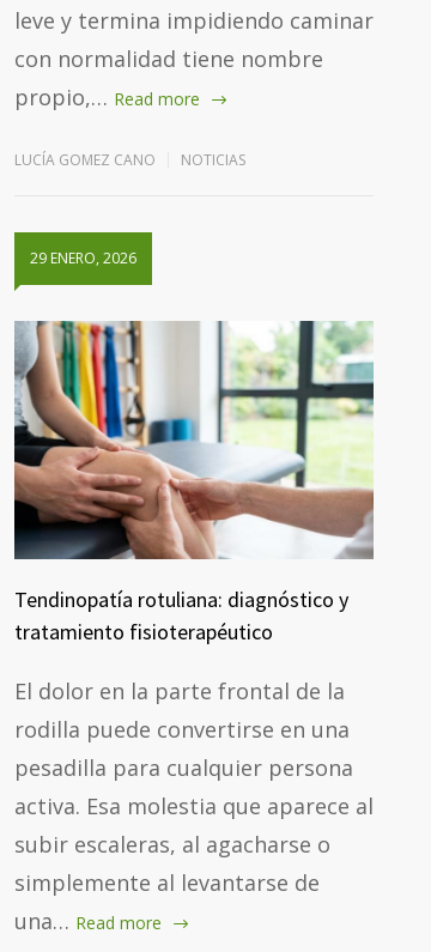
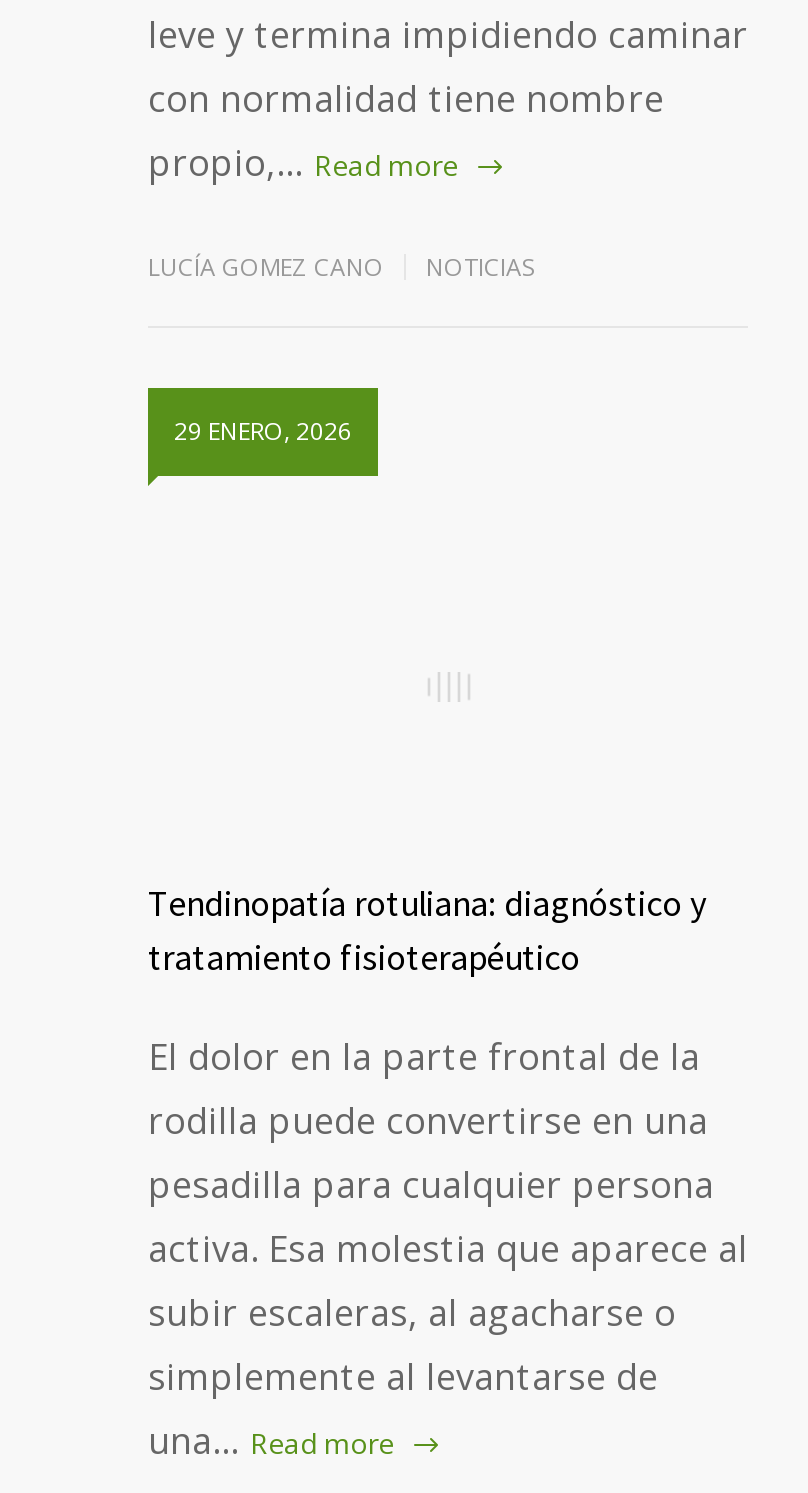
[13,320,375,560] [image] -> none

